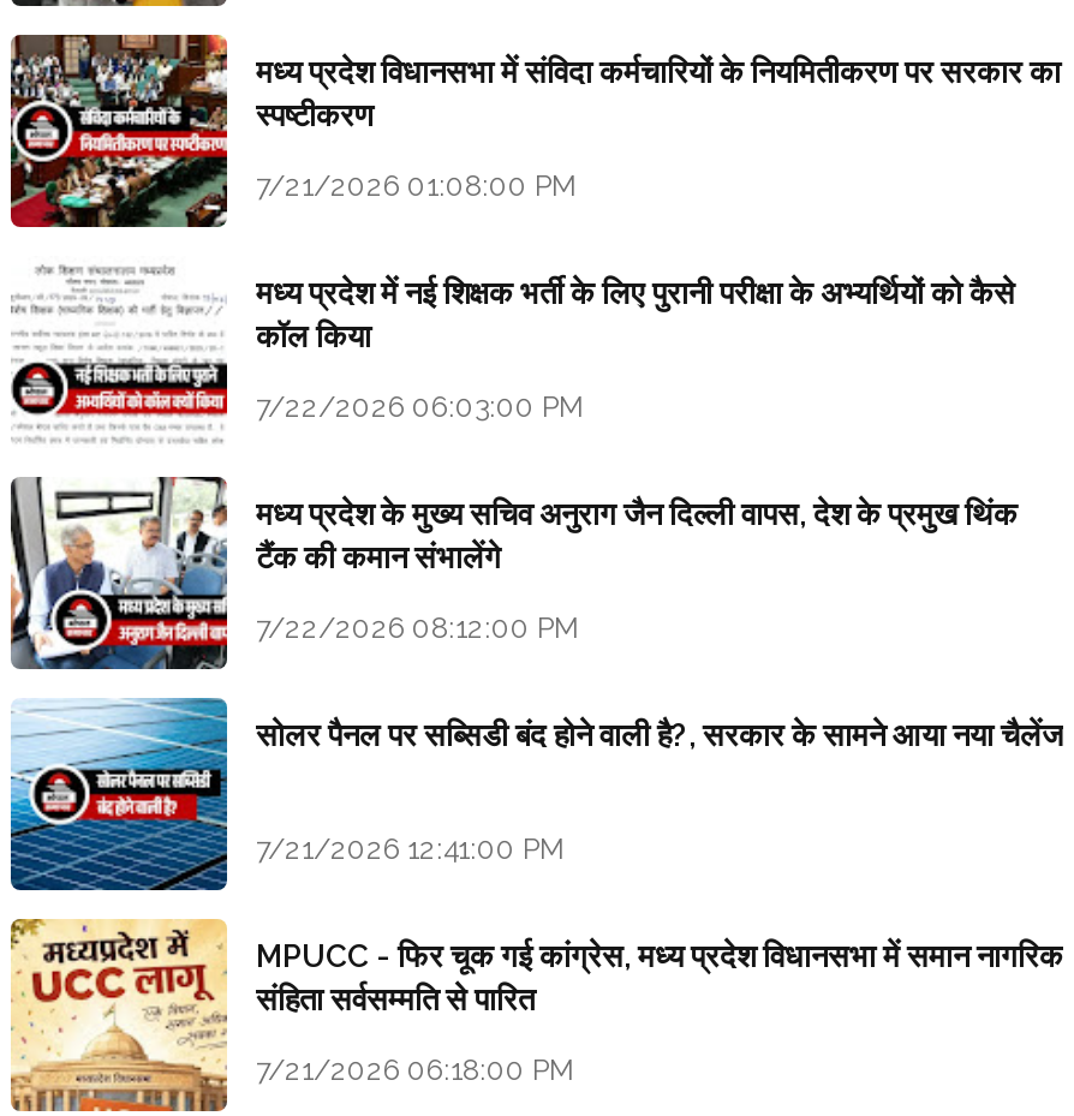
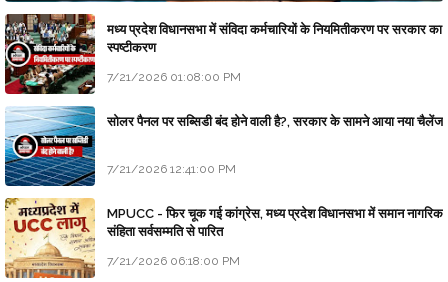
[11,255,1018,644] [image] | मध्य प्रदेश में नई शिक्षक भर्ती के लिए पुरानी परीक्षा के अभ्यर्थियों को कैसे | कॉल किया | 7/22/2026 06:03:00 PM | मध्य प्रदेश के मुख्य सचिव अनुराग जैन दिल्ली वापस, देश के प्रमुख थिंक | टैंक की कमान संभालेंगे | 7/22/2026 08:12:00 PM -> none
[11,473,222,673] [image] -> none

